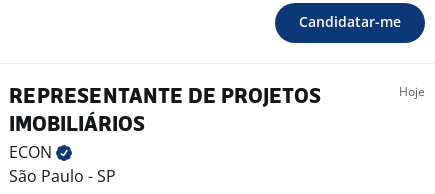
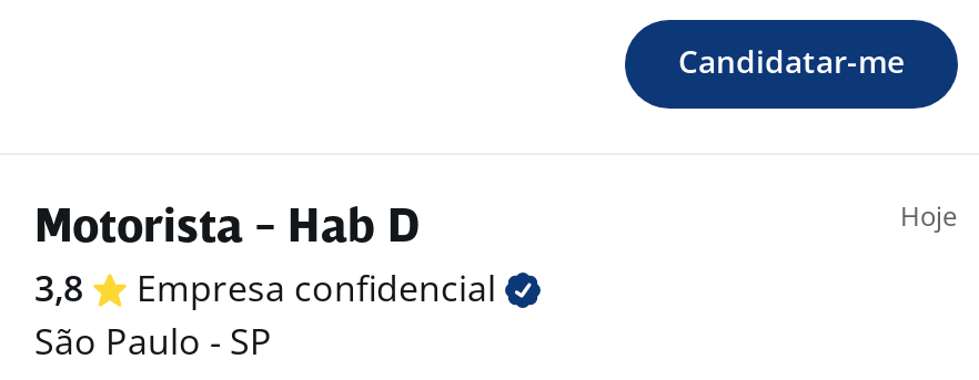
[9,87,321,136] REPRESENTANTE DE PROJETOS | IMOBILIÁRIOS -> [34,206,421,253] Motorista - Hab D
[9,141,56,163] ECON -> [34,264,505,313] 3,8 | Empresa confidencial

